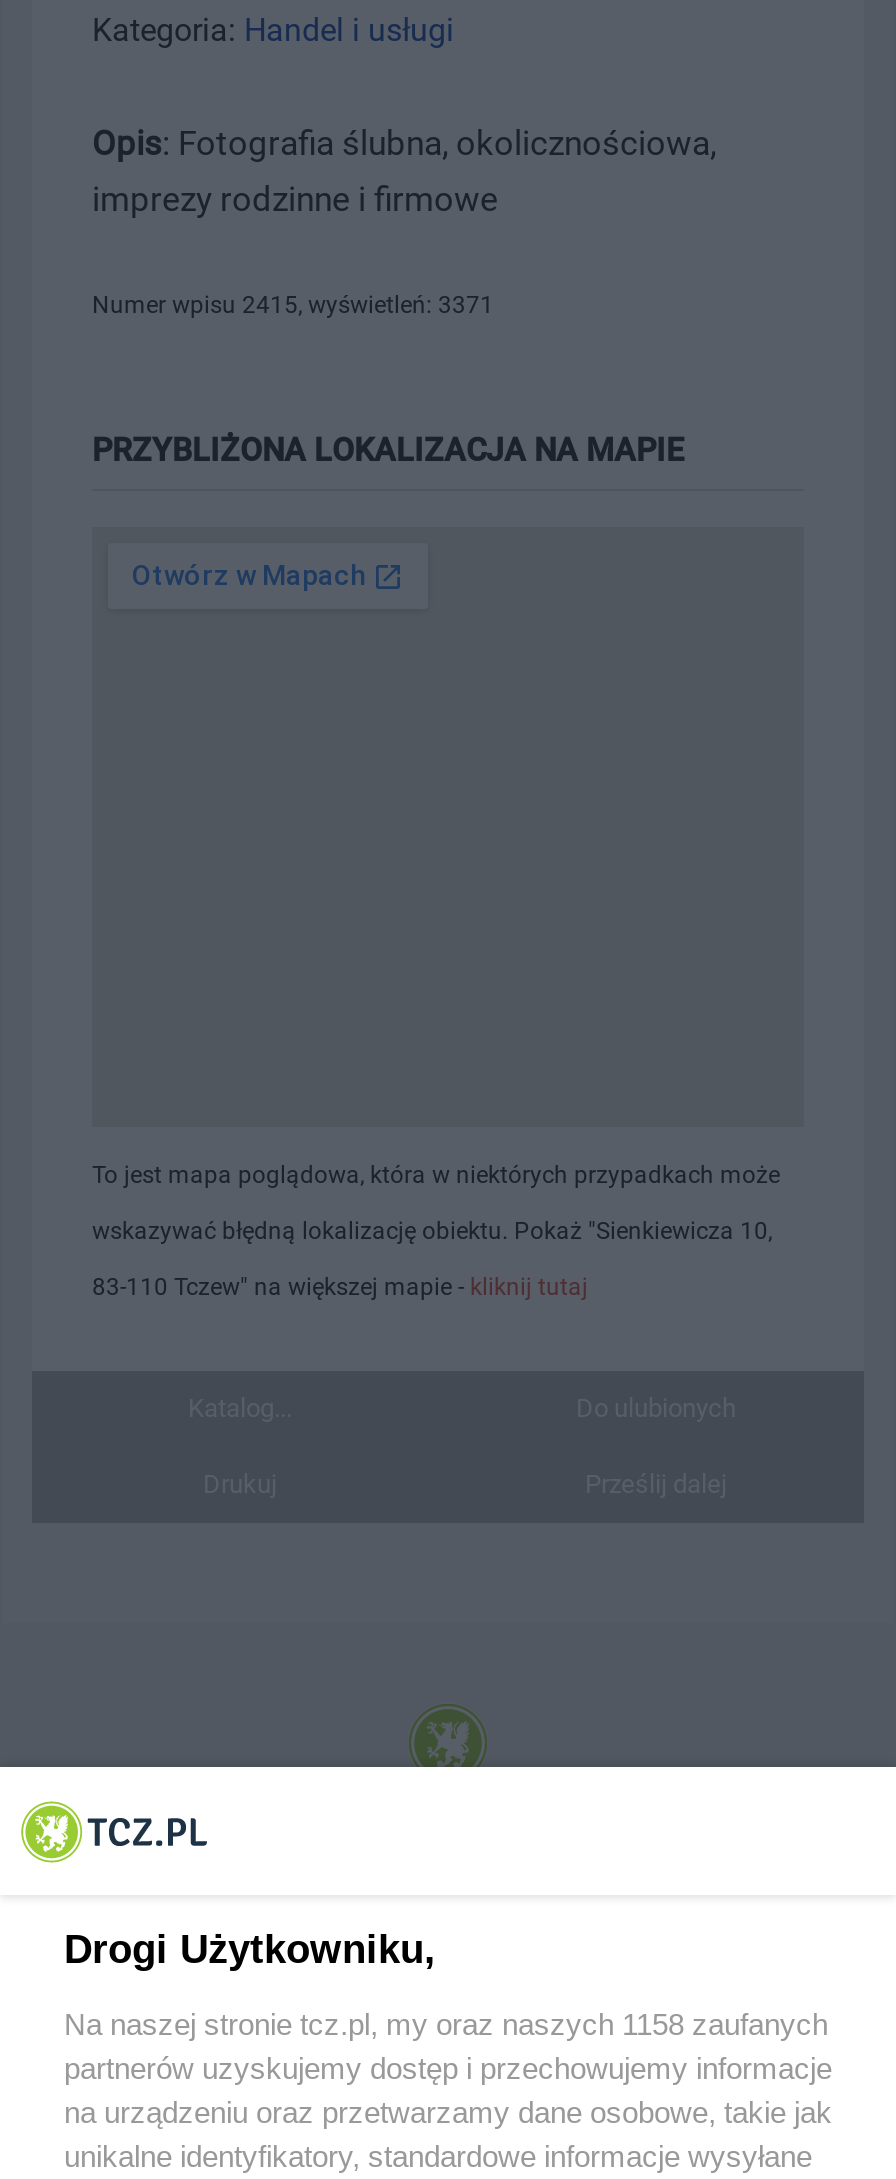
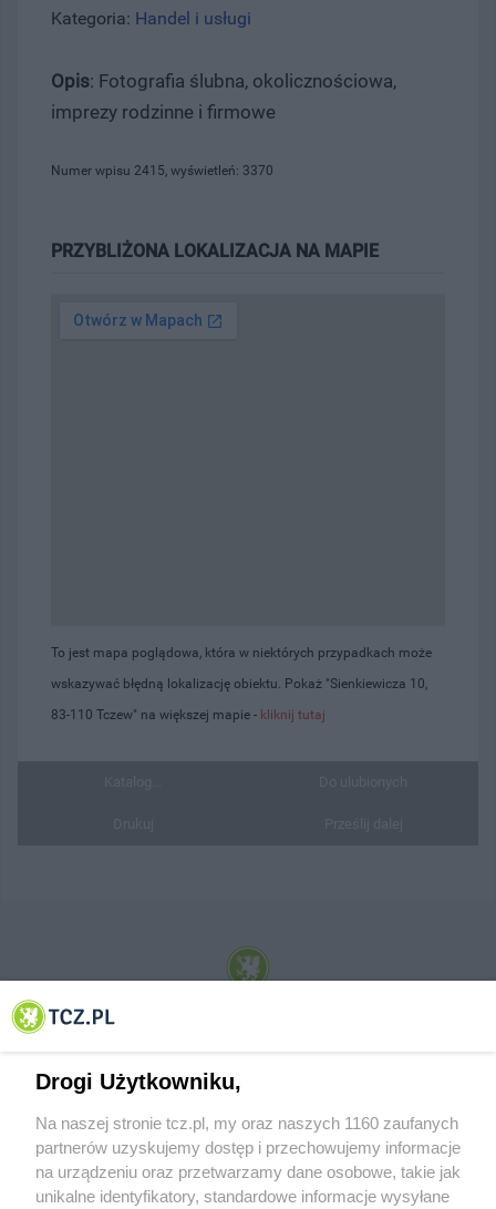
[92,291,494,319] Numer wpisu 2415, wyświetleń: 3371 -> [51,163,273,178] Numer wpisu 2415, wyświetleń: 3370
[64,2007,828,2041] Na naszej stronie tcz.pl, my oraz naszych 1158 zaufanych -> [35,1114,458,1133] Na naszej stronie tcz.pl, my oraz naszych 1160 zaufanych

